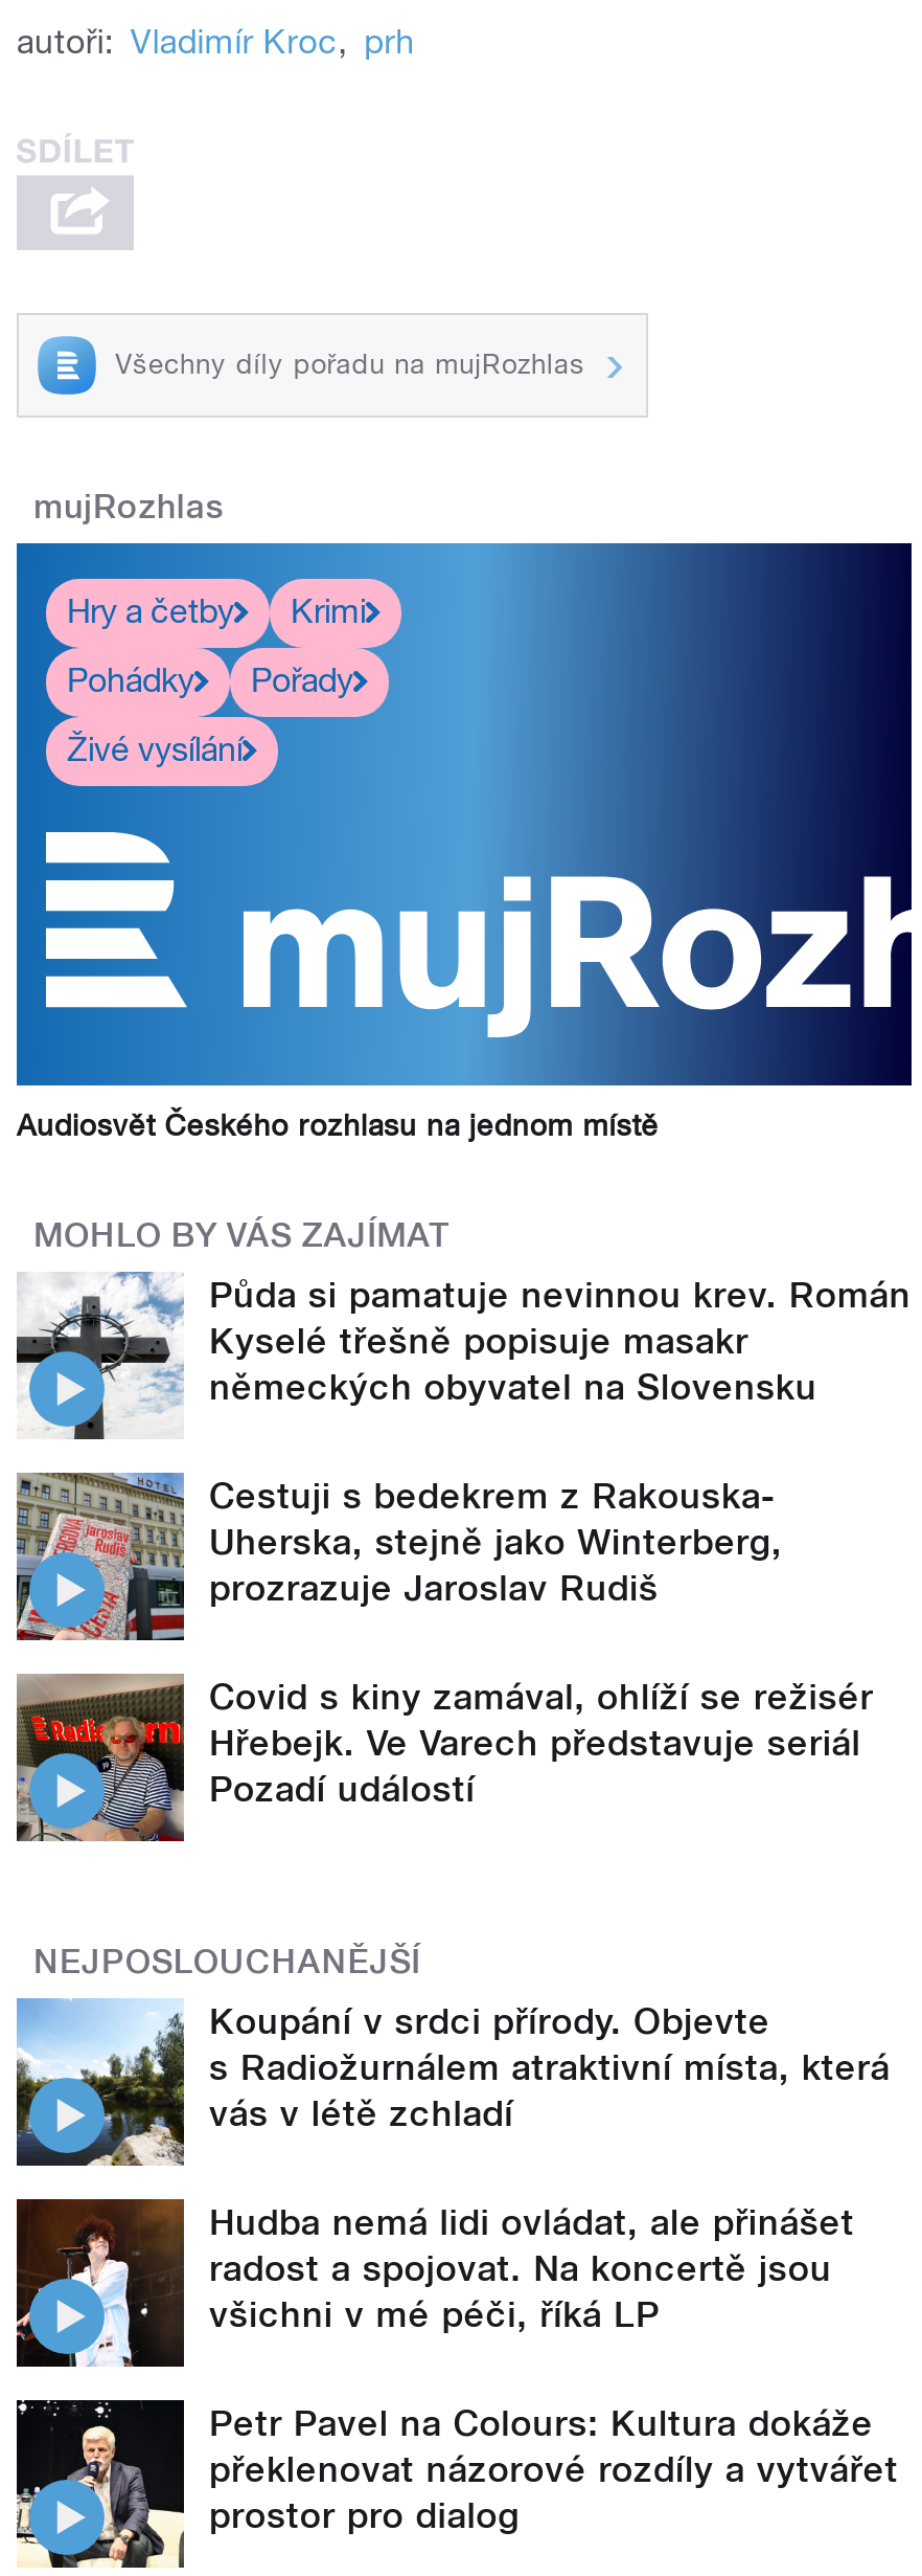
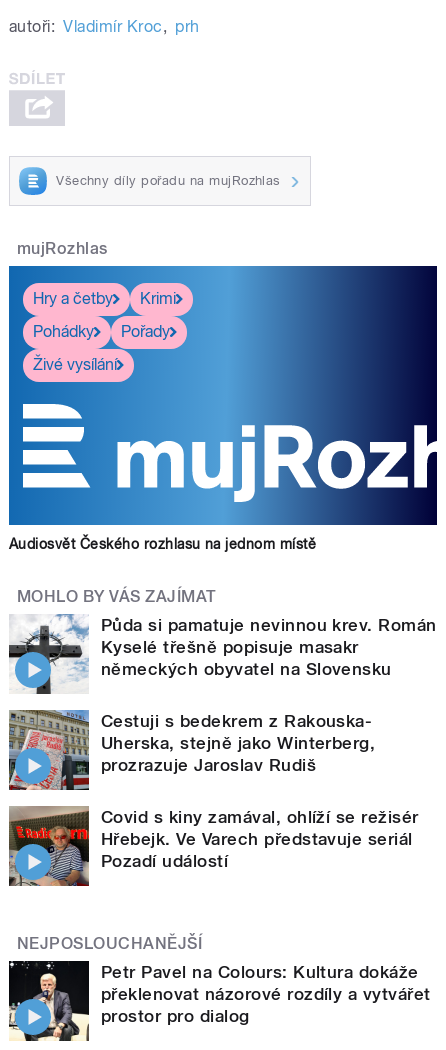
[15,1998,890,2335] [image] | Koupání v srdci přírody. Objevte | s Radiožurnálem atraktivní místa, která | vás v létě zchladí | Hudba nemá lidi ovládat, ale přinášet | radost a spojovat. Na koncertě jsou | všichni v mé péči, říká LP -> none
[15,2197,186,2369] [image] -> none

